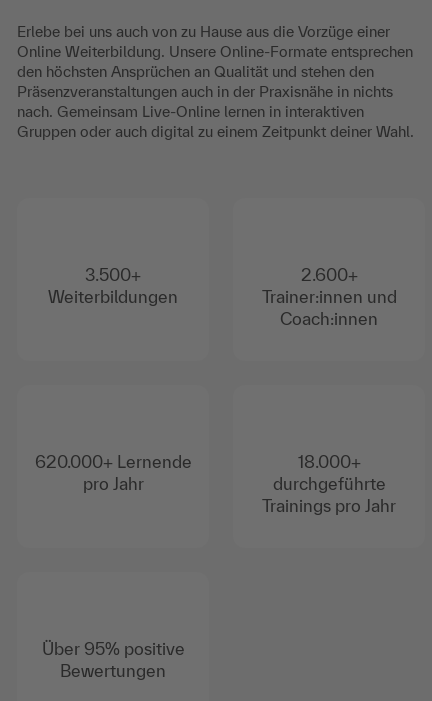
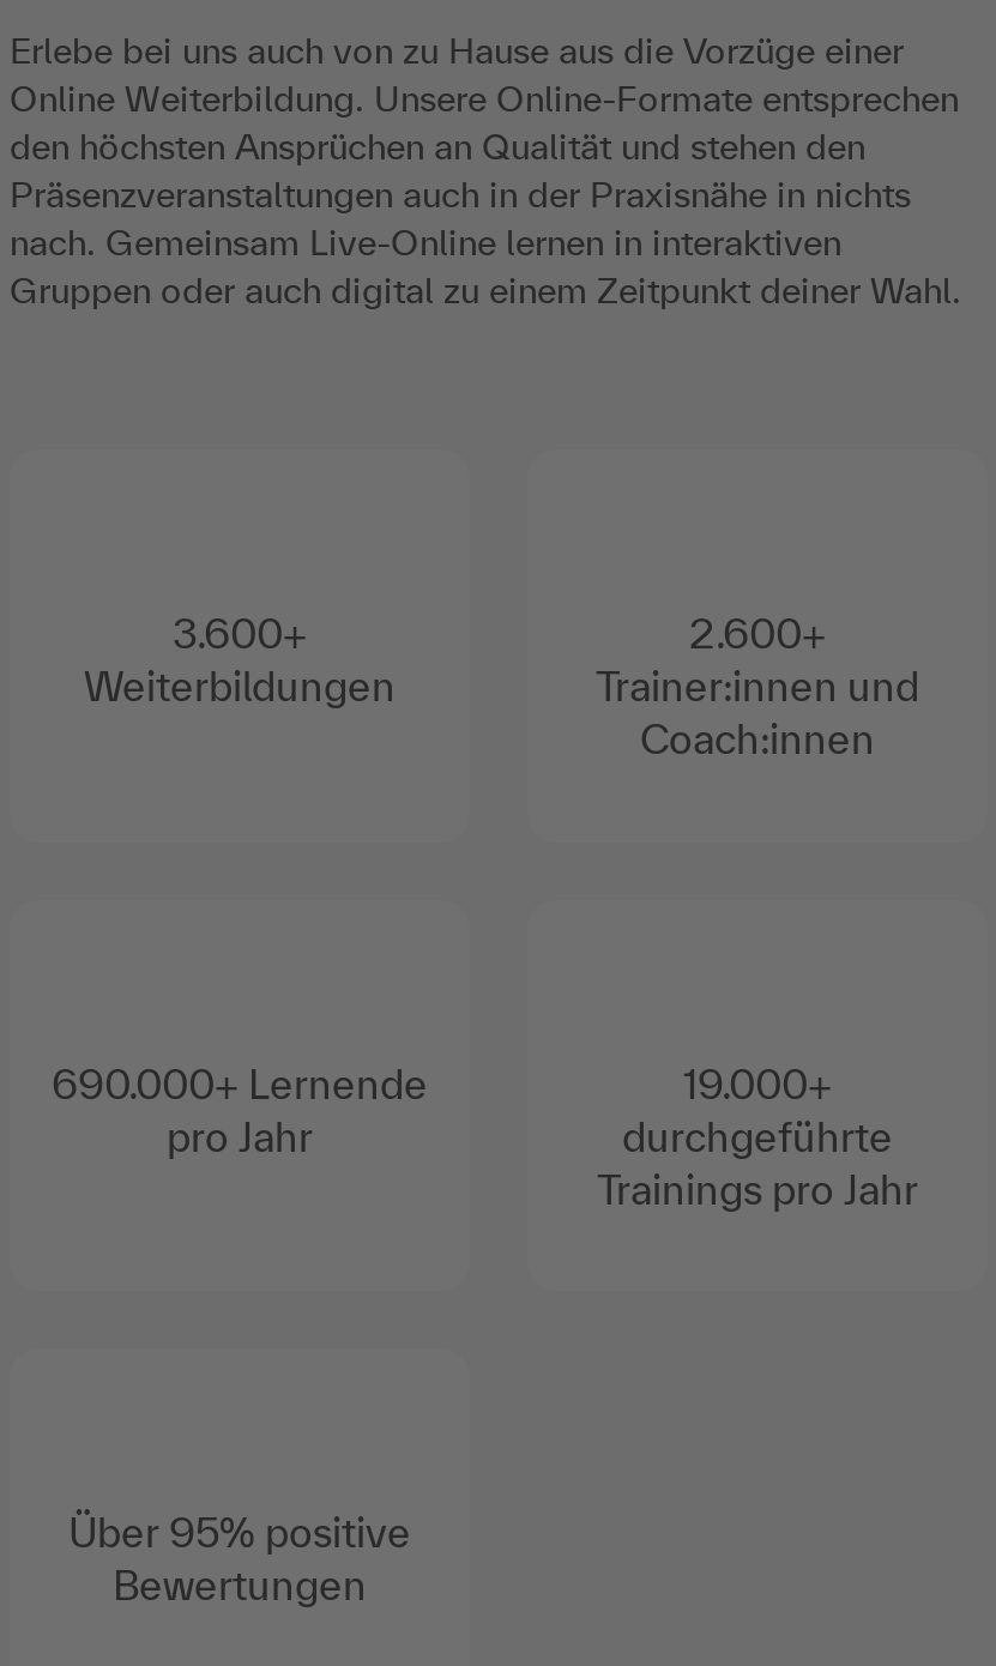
[85,265,141,284] 3.500+ -> [173,611,307,656] 3.600+
[34,452,191,471] 620.000+ Lernende -> [52,1060,428,1105] 690.000+ Lernende
[297,452,360,471] 18.000+ -> [683,1060,832,1105] 19.000+

